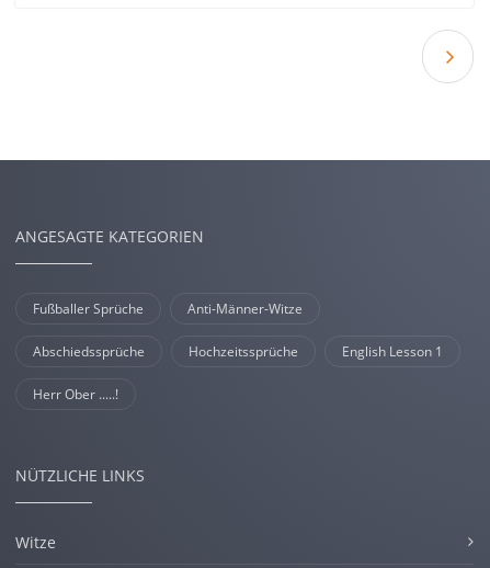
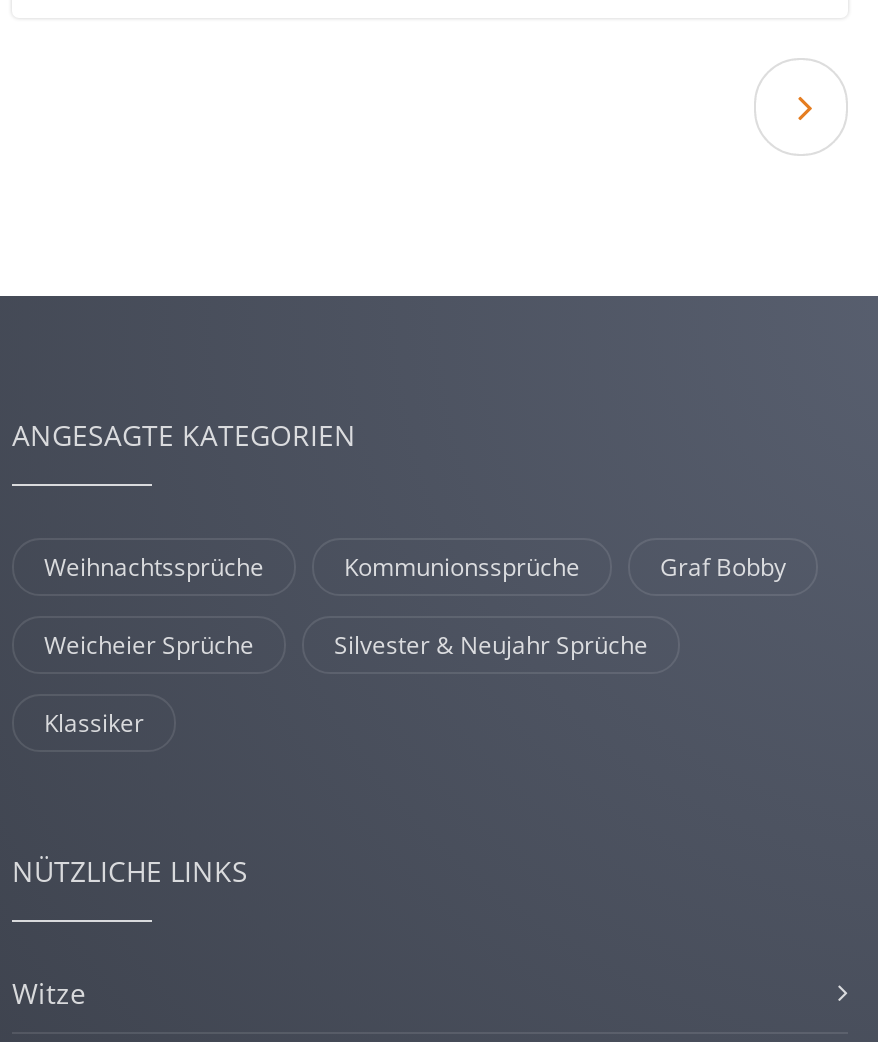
[33,299,303,318] Fußballer Sprüche | Anti-Männer-Witze -> [44,549,786,583] Weihnachtssprüche | Kommunionssprüche | Graf Bobby
[33,342,443,360] Abschiedssprüche | Hochzeitssprüche | English Lesson 1 -> [44,627,648,661] Weicheier Sprüche | Silvester & Neujahr Sprüche
[33,384,118,403] Herr Ober .....! -> [44,705,144,739] Klassiker

